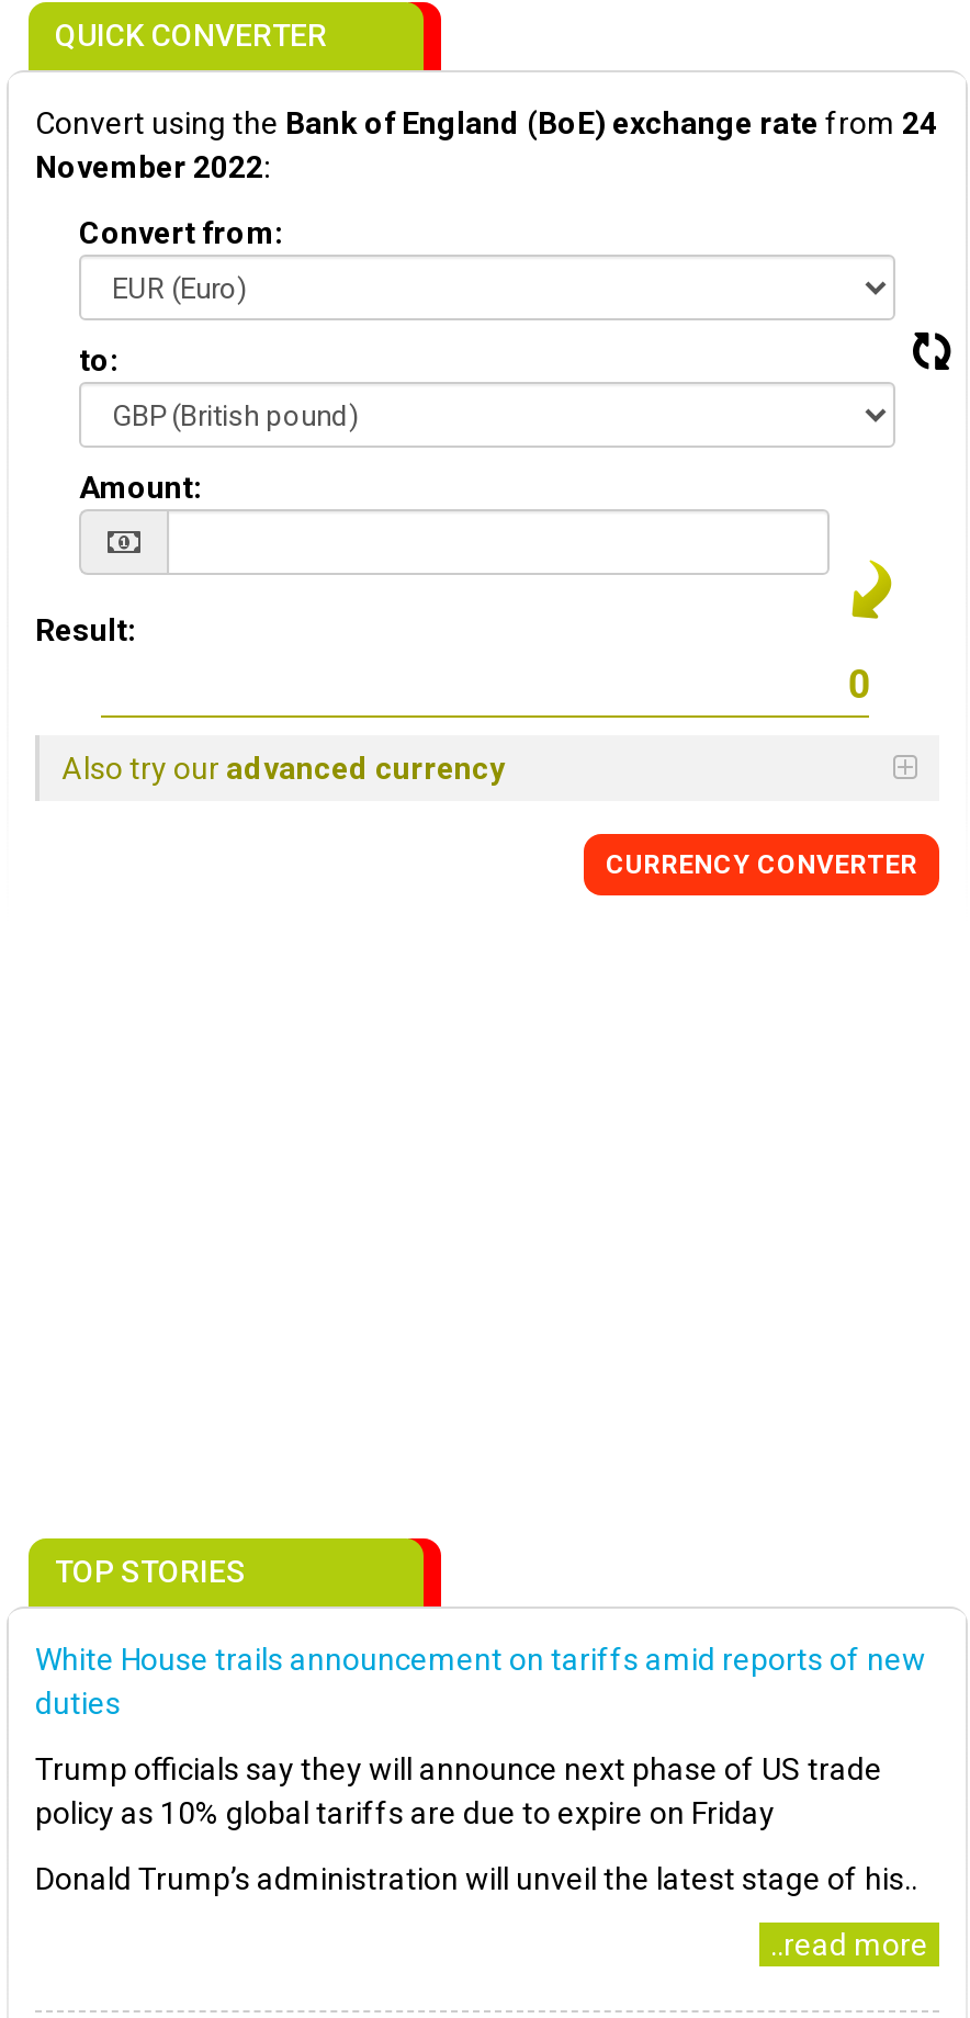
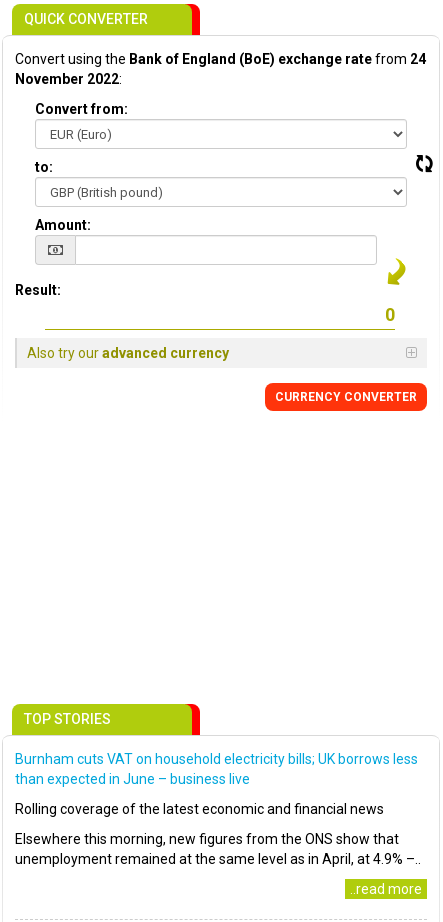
[35,1642,926,1721] White House trails announcement on tariffs amid reports of new | duties -> [15,751,418,787] Burnham cuts VAT on household electricity bills; UK borrows less | than expected in June – business live
[35,1751,882,1830] Trump officials say they will announce next phase of US trade | policy as 10% global tariffs are due to expire on Friday -> [15,801,384,817] Rolling coverage of the latest economic and financial news
[35,1861,917,1896] Donald Trump’s administration will unveil the latest stage of his.. -> [15,831,421,867] Elsewhere this morning, new figures from the ONS show that | unemployment remained at the same level as in April, at 4.9% –..

